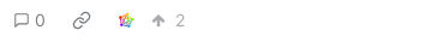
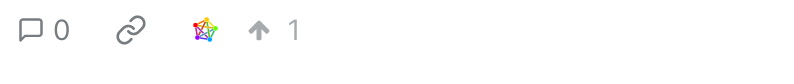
[176,10,185,30] 2 -> [287,11,301,45] 1

